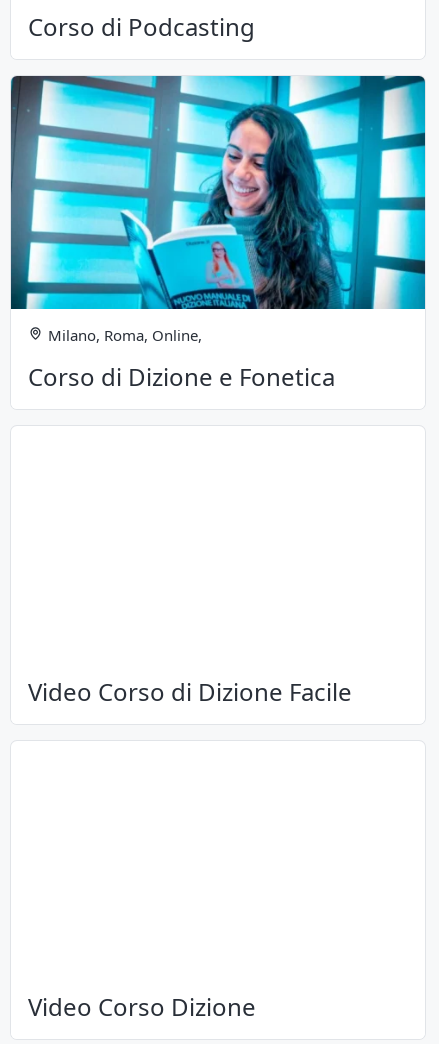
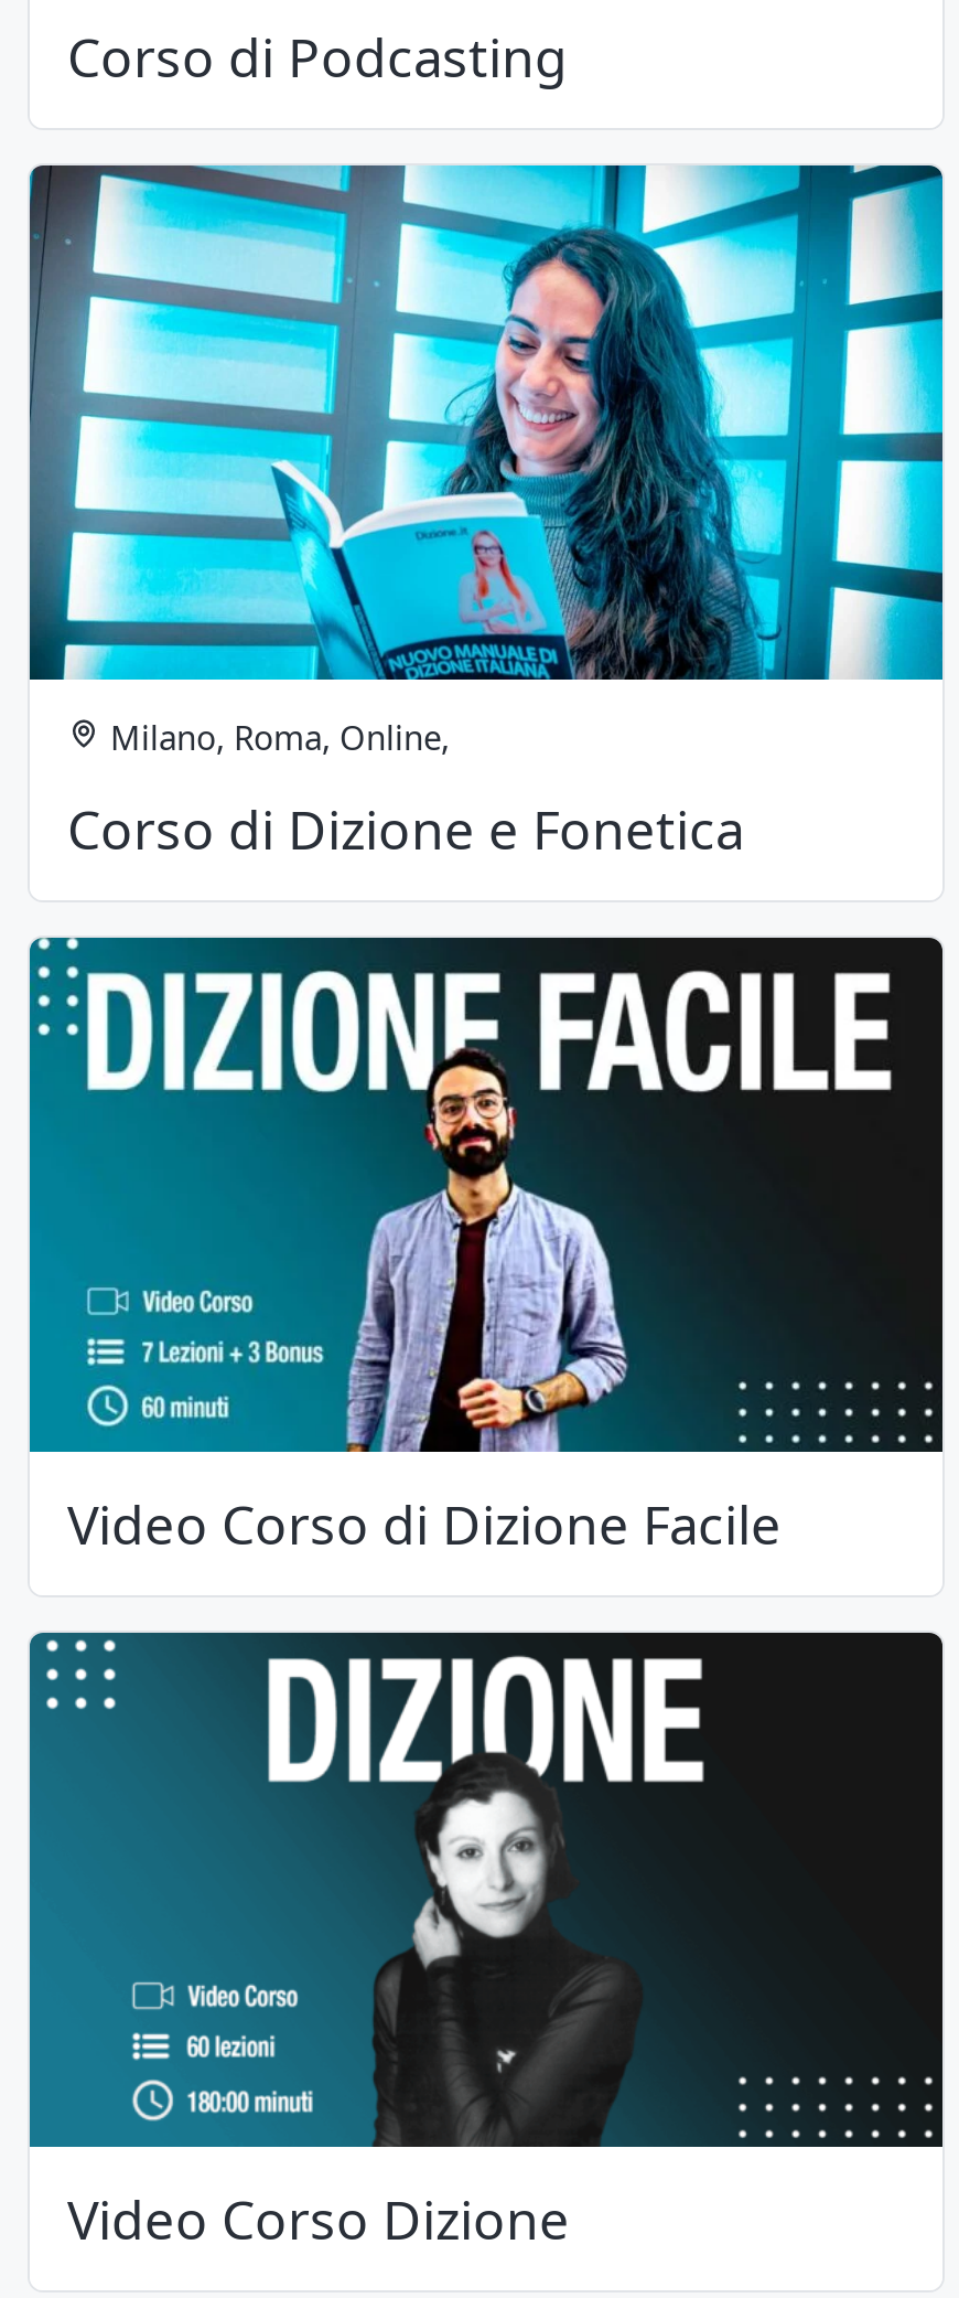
none -> [28,936,945,1454] [image]
none -> [28,1631,945,2149] [image]

